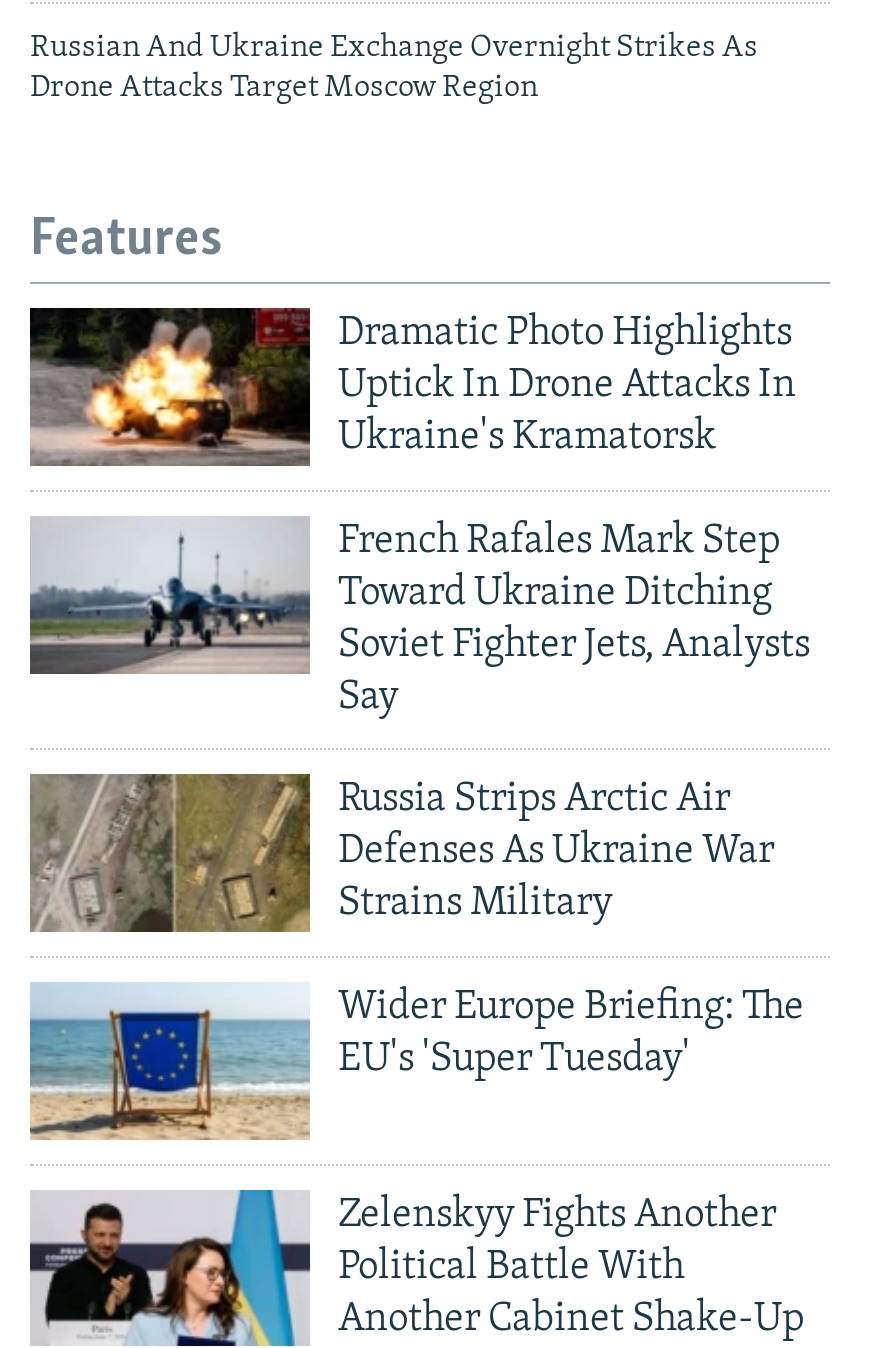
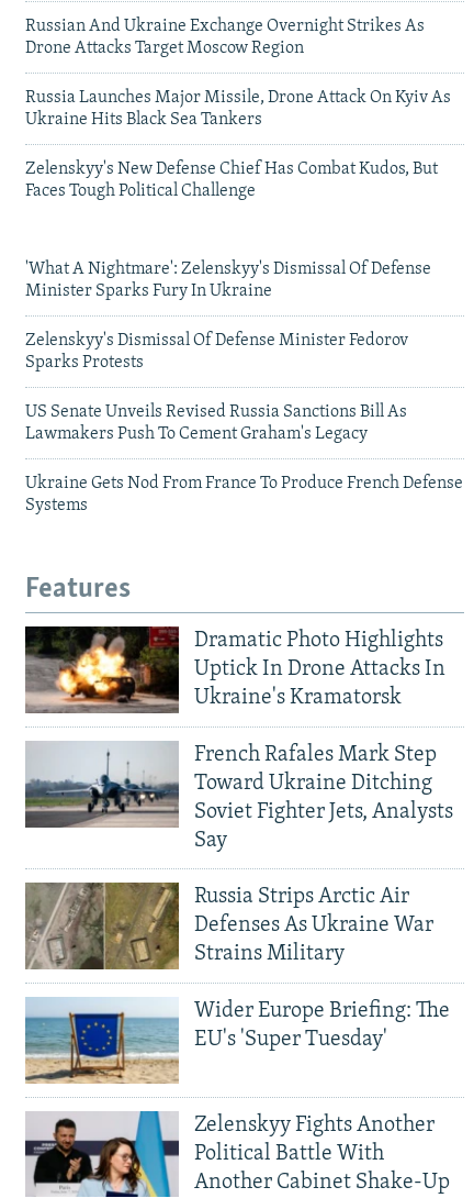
none -> [25,89,451,200] Russia Launches Major Missile, Drone Attack On Kyiv As | Ukraine Hits Black Sea Tankers | Zelenskyy's New Defense Chief Has Combat Kudos, But | Faces Tough Political Challenge
none -> [25,260,463,514] 'What A Nightmare': Zelenskyy's Dismissal Of Defense | Minister Sparks Fury In Ukraine | Zelenskyy's Dismissal Of Defense Minister Fedorov | Sparks Protests | US Senate Unveils Revised Russia Sanctions Bill As | Lawmakers Push To Cement Graham's Legacy | Ukraine Gets Nod From France To Produce French Defense | Systems

